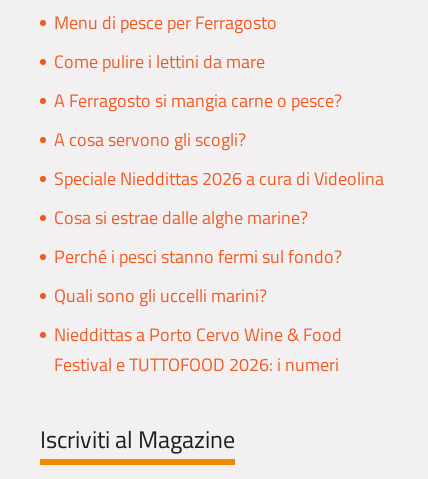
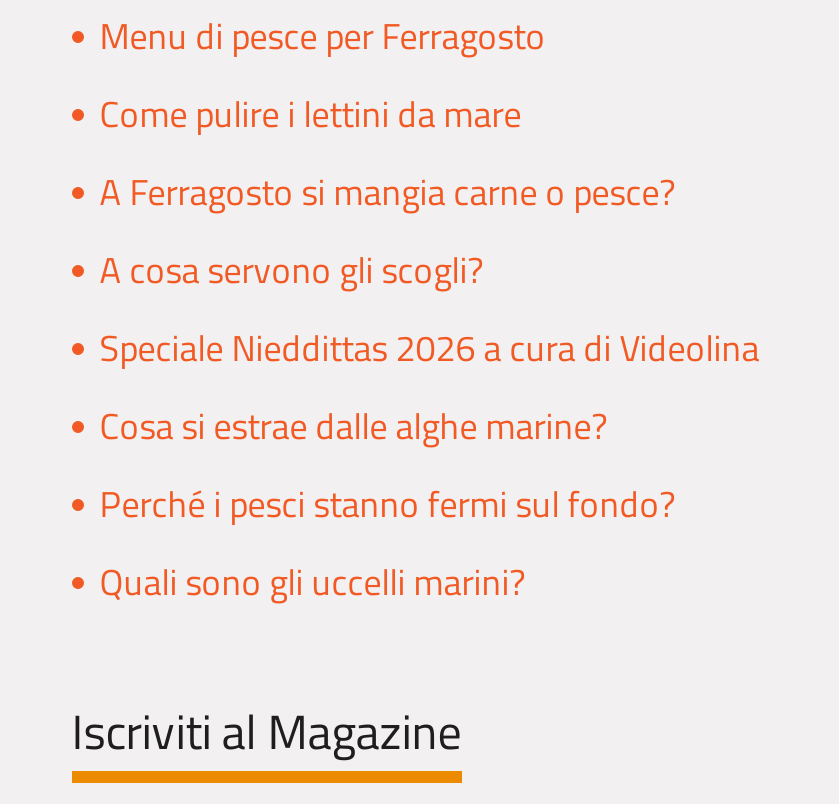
[54,321,342,378] Nieddittas a Porto Cervo Wine & Food | Festival e TUTTOFOOD 2026: i numeri -> none

